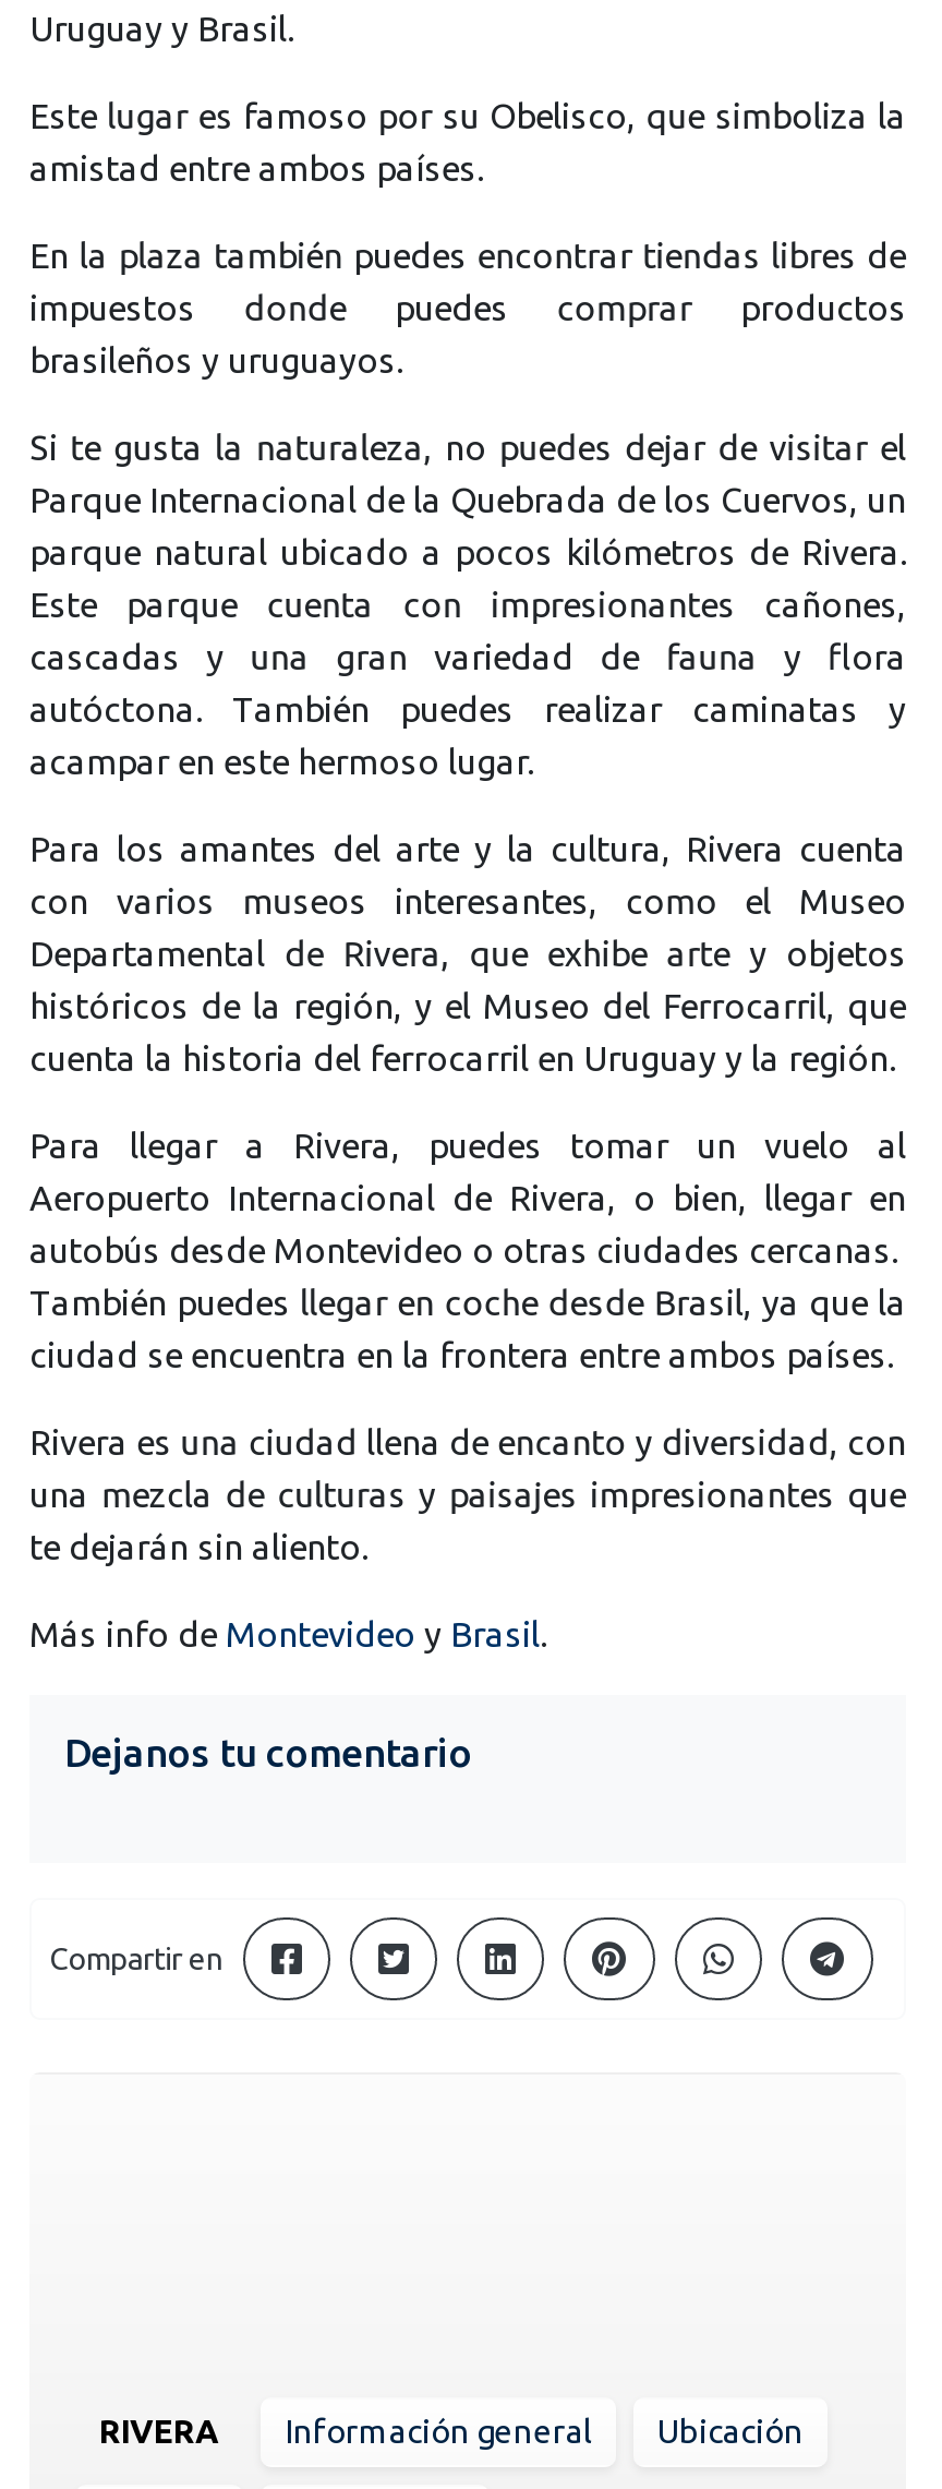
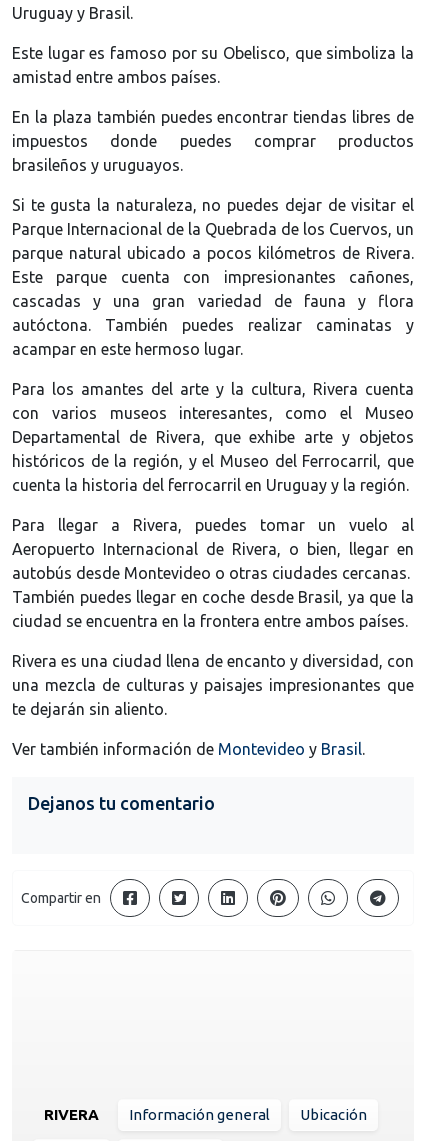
[29,1614,546,1653] Más info de Montevideo y Brasil. -> [12,740,365,758] Ver también información de Montevideo y Brasil.

